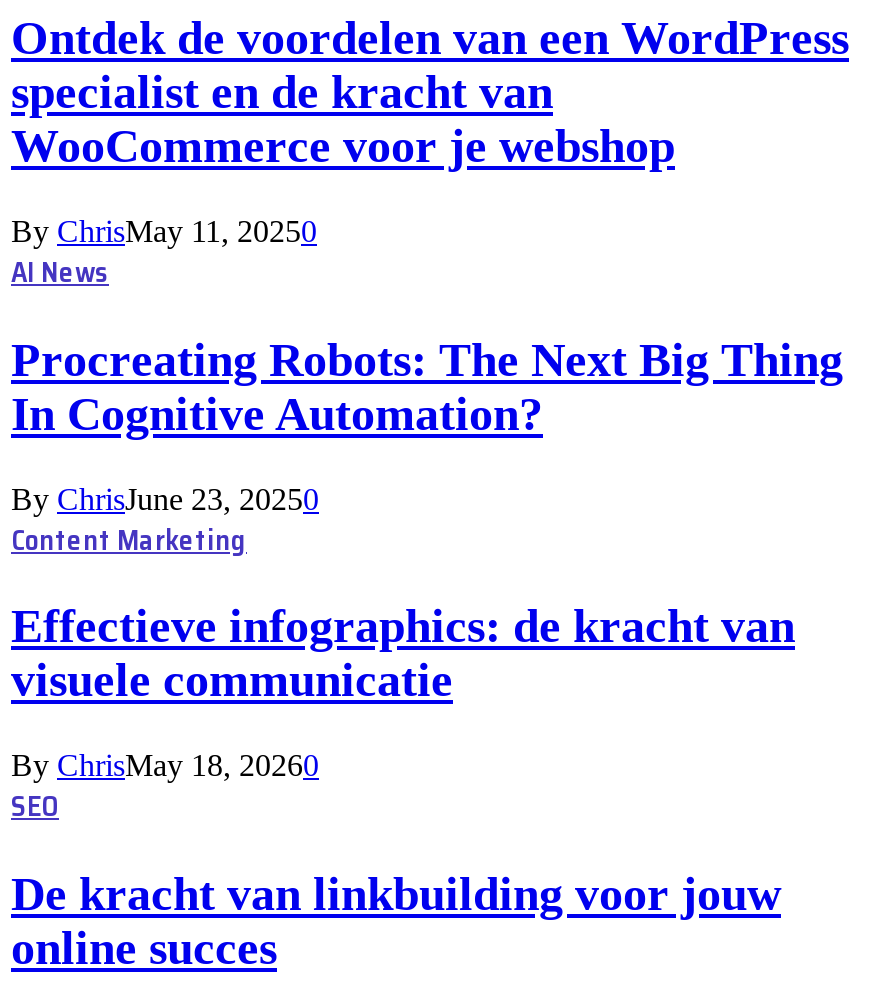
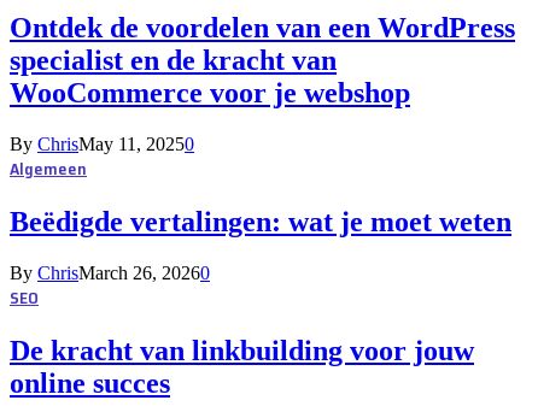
[11,249,843,783] AI News | Procreating Robots: The Next Big Thing | In Cognitive Automation? | By ChrisJune 23, 20250 | Content Marketing | Effectieve infographics: de kracht van | visuele communicatie | By ChrisMay 18, 20260 -> [10,156,511,283] Algemeen | Beëdigde vertalingen: wat je moet weten | By ChrisMarch 26, 20260

